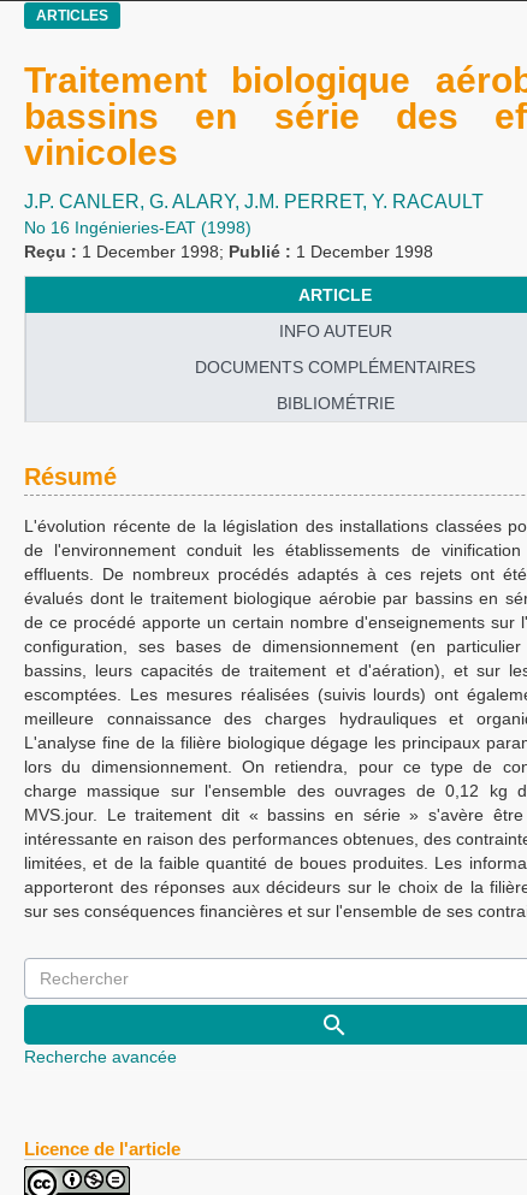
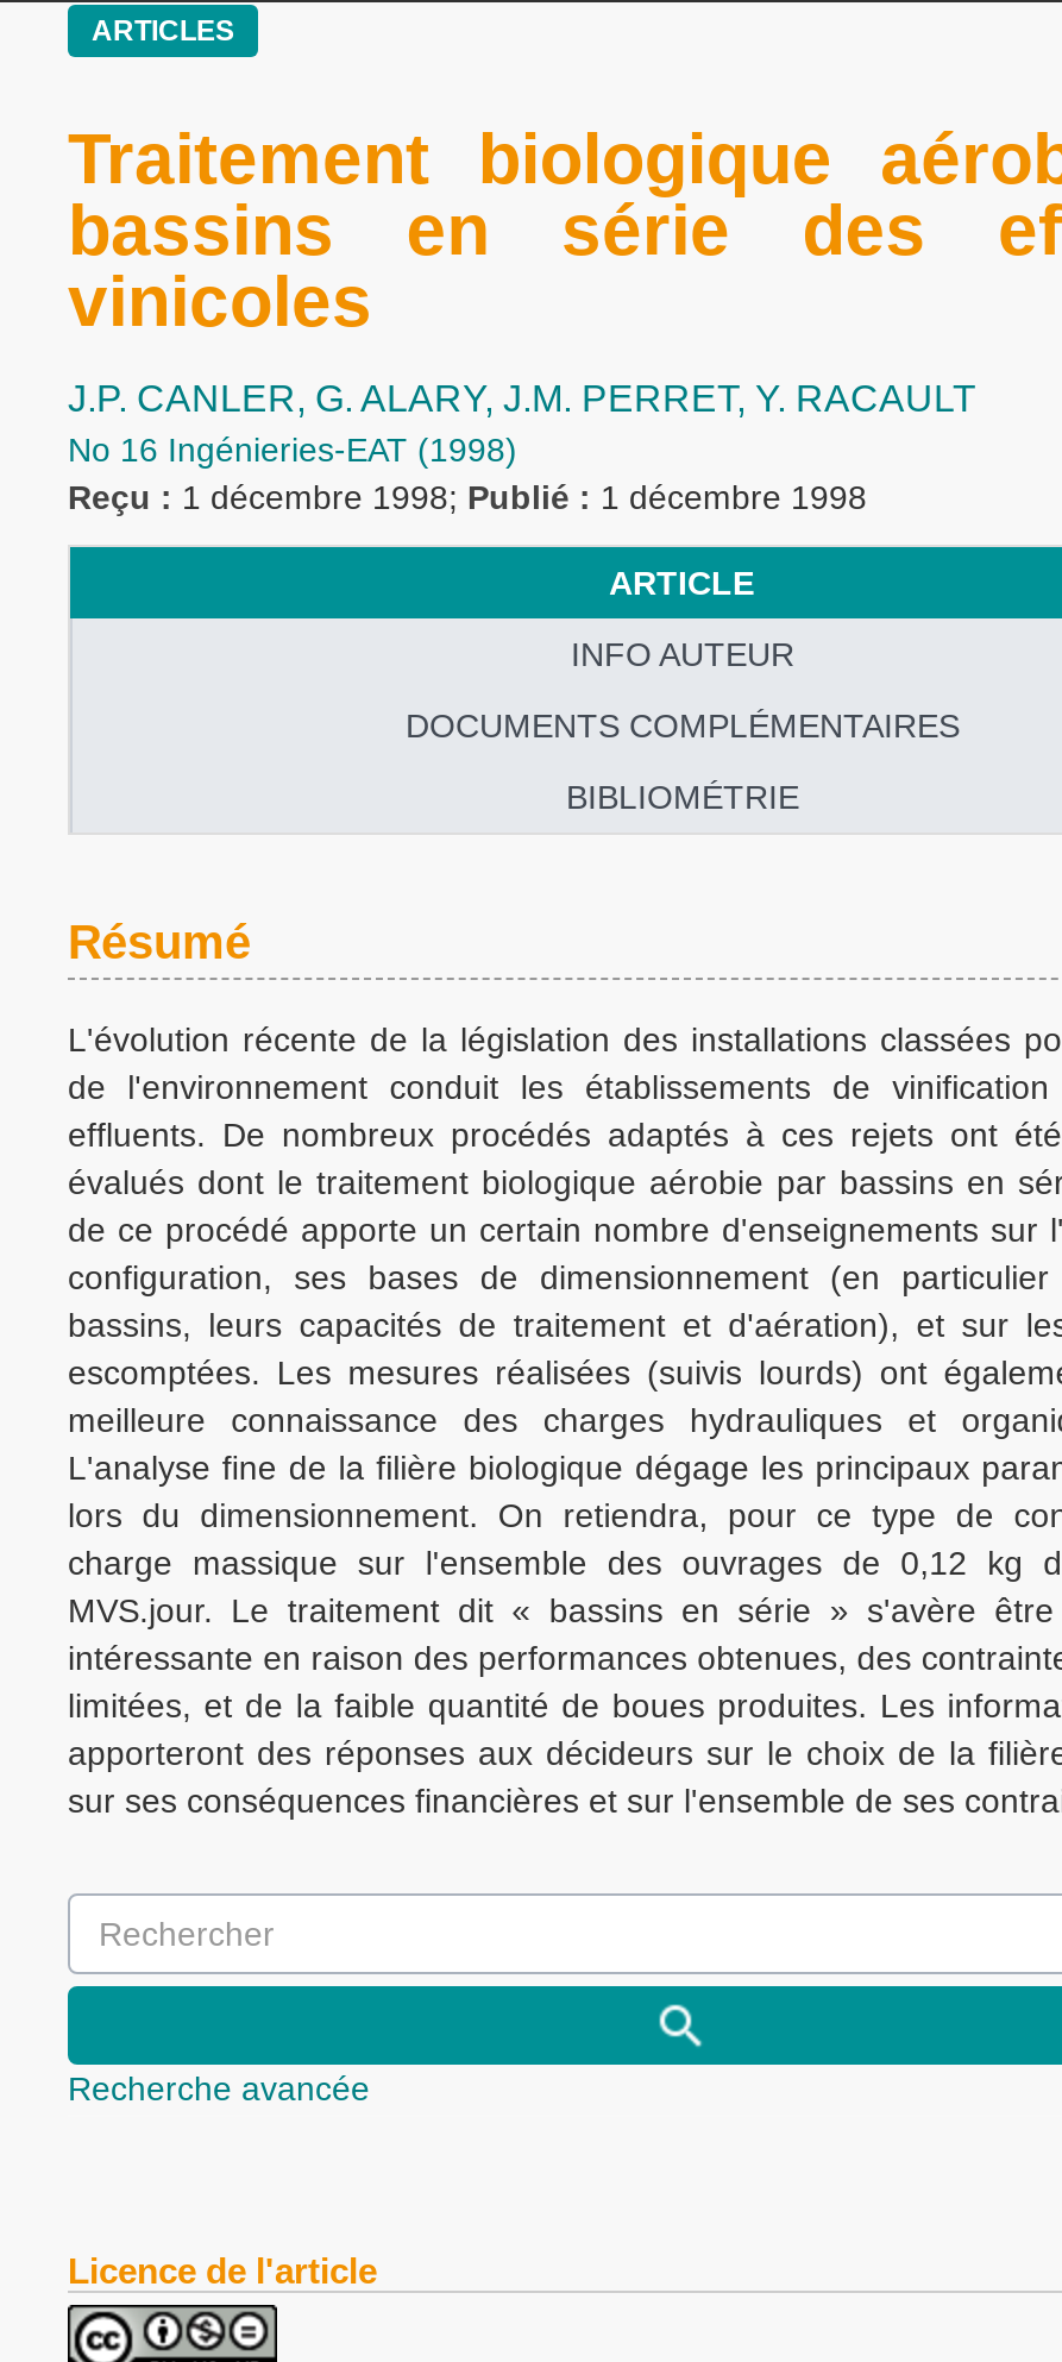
[24,242,433,261] Reçu : 1 December 1998; Publié : 1 December 1998 -> [68,478,867,516] Reçu : 1 décembre 1998; Publié : 1 décembre 1998

